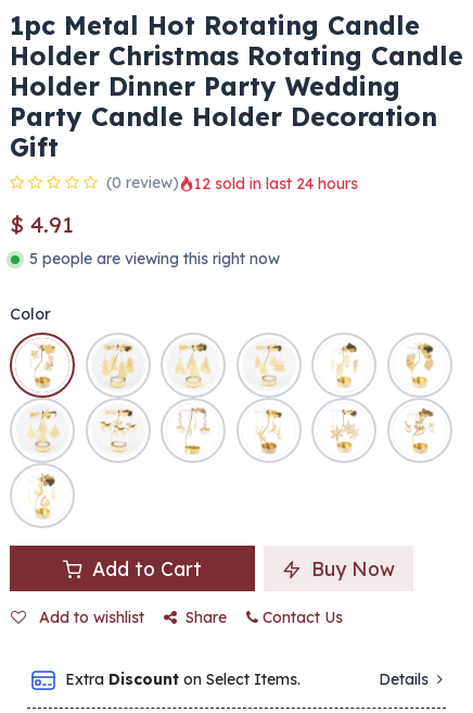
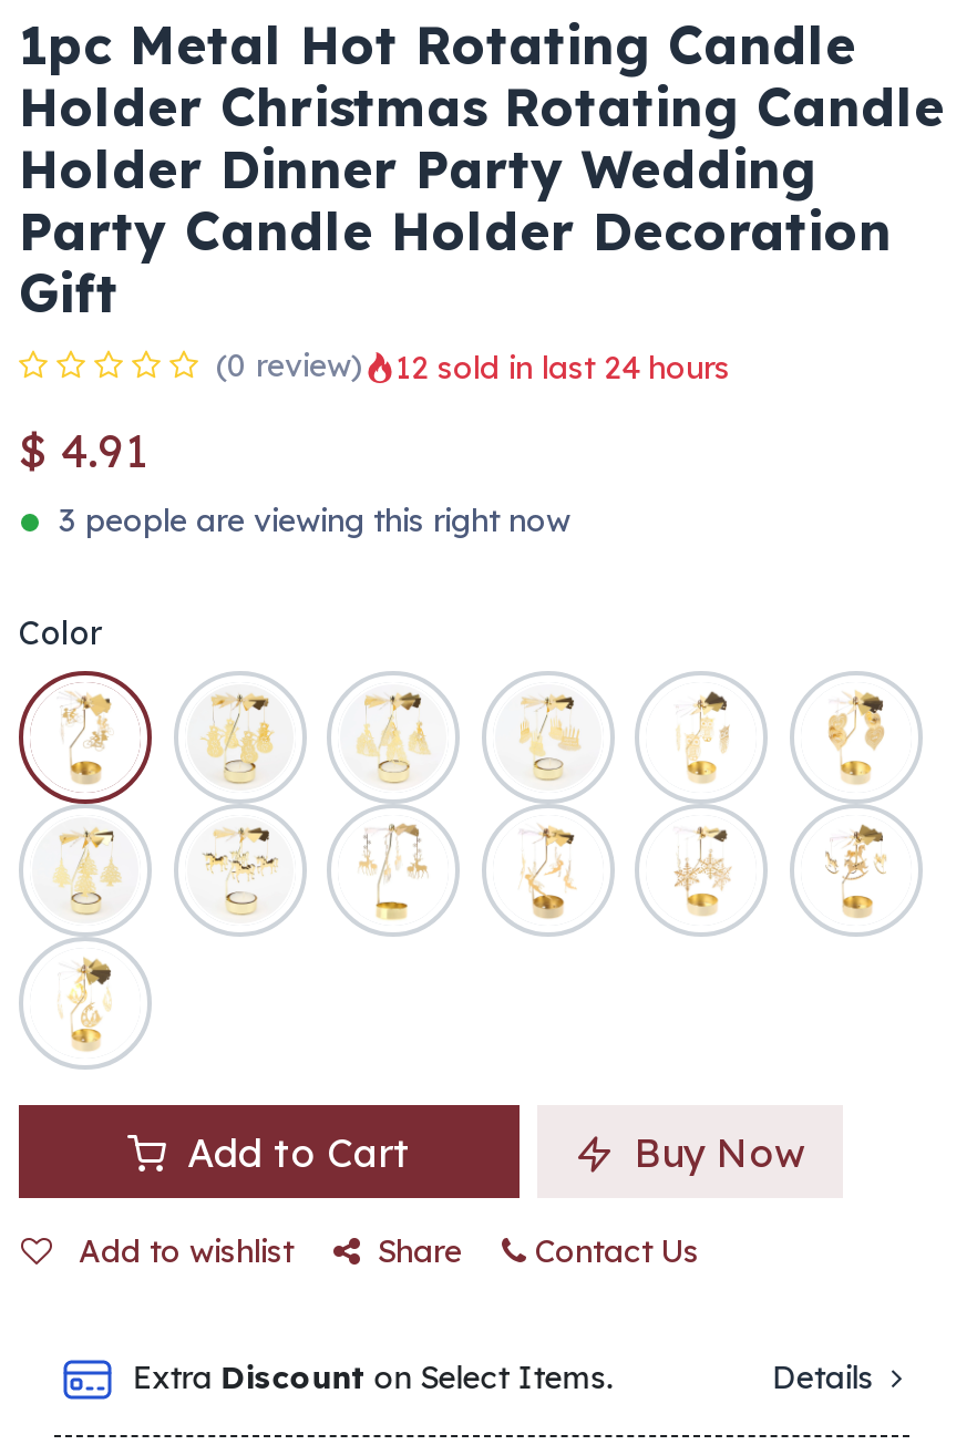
[29,249,280,268] 5 people are viewing this right now -> [59,500,570,540] 3 people are viewing this right now

